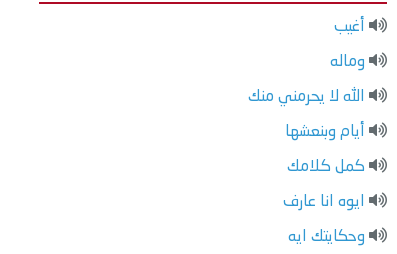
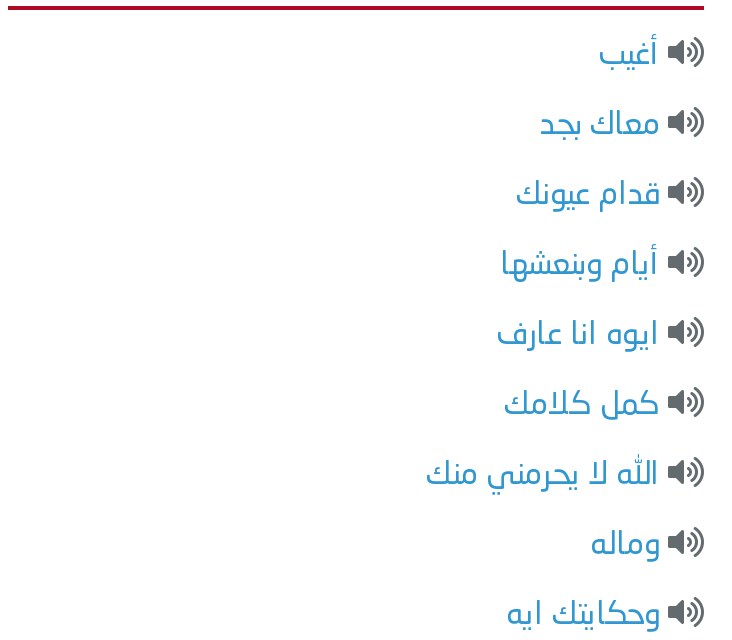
none -> [516,109,660,211] معاك بجد | قدام عيونك
moved [330,53,365,69] -> [590,529,660,561]: وماله
moved [248,88,365,209] -> [426,249,660,491]: الله لا يحرمني منك | أيام وبنعشها | كمل كلامك | ايوه انا عارف

